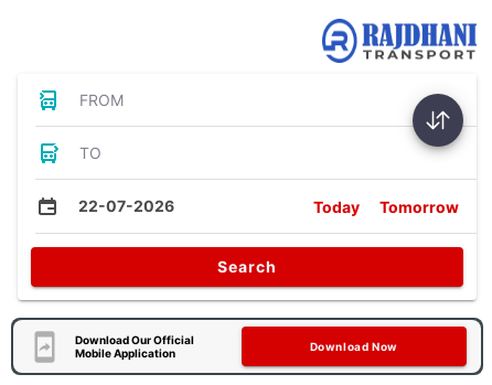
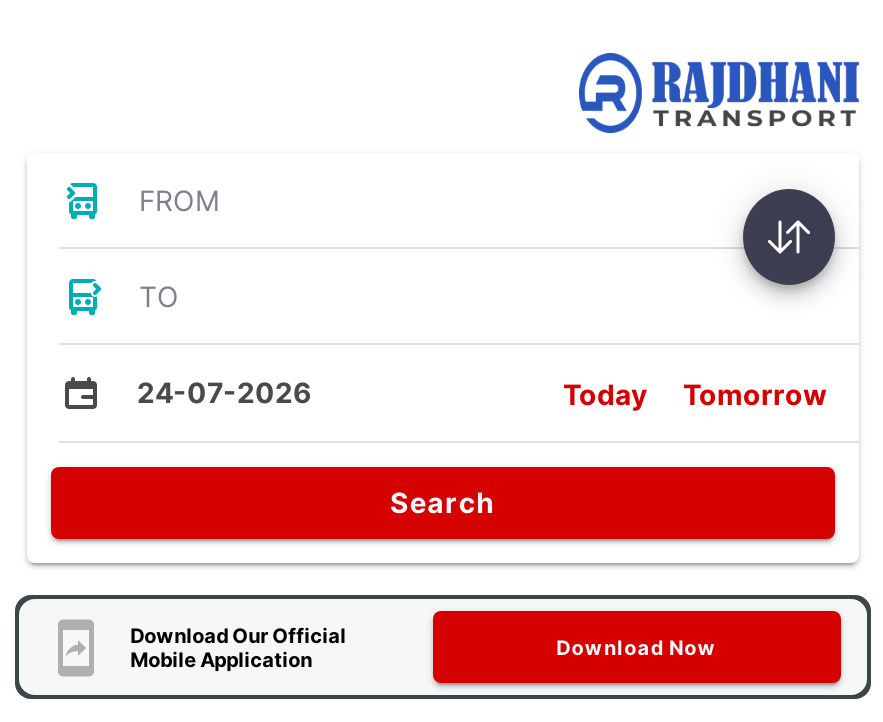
[78,196,174,215] 22-07-2026 -> [137,375,311,409] 24-07-2026

